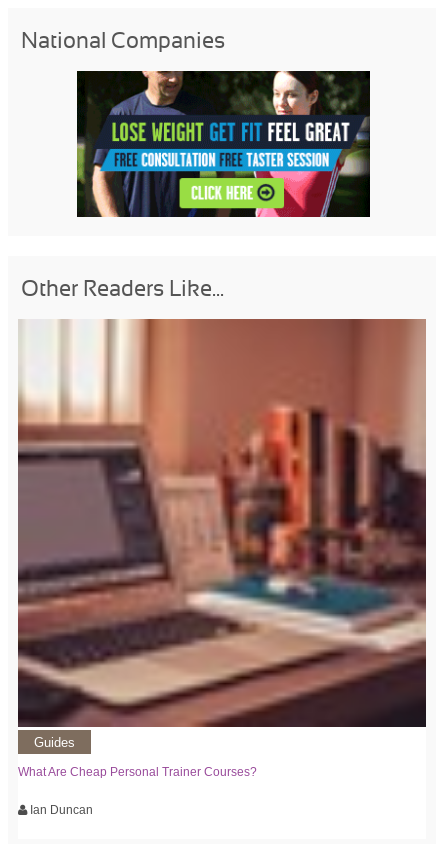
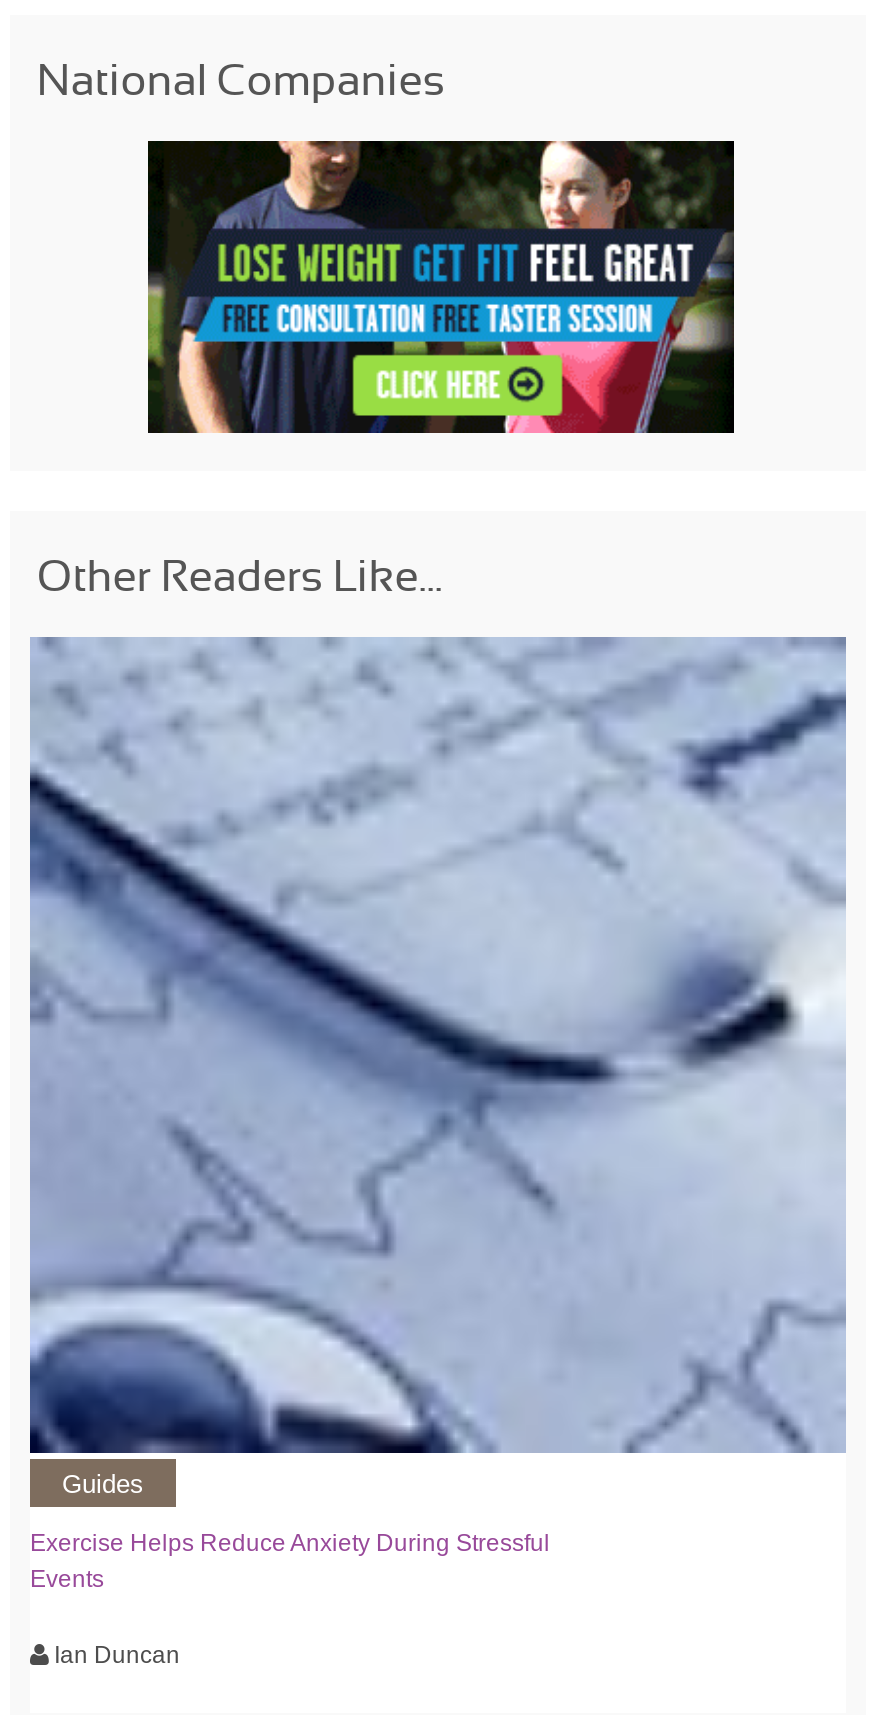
[17,318,427,779] [image] | What Are Cheap Personal Trainer Courses? -> [28,637,848,1594] [image] | Exercise Helps Reduce Anxiety During Stressful | Events

